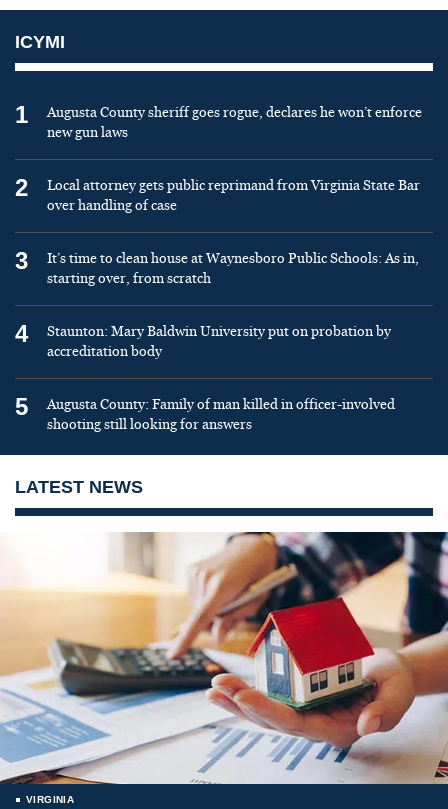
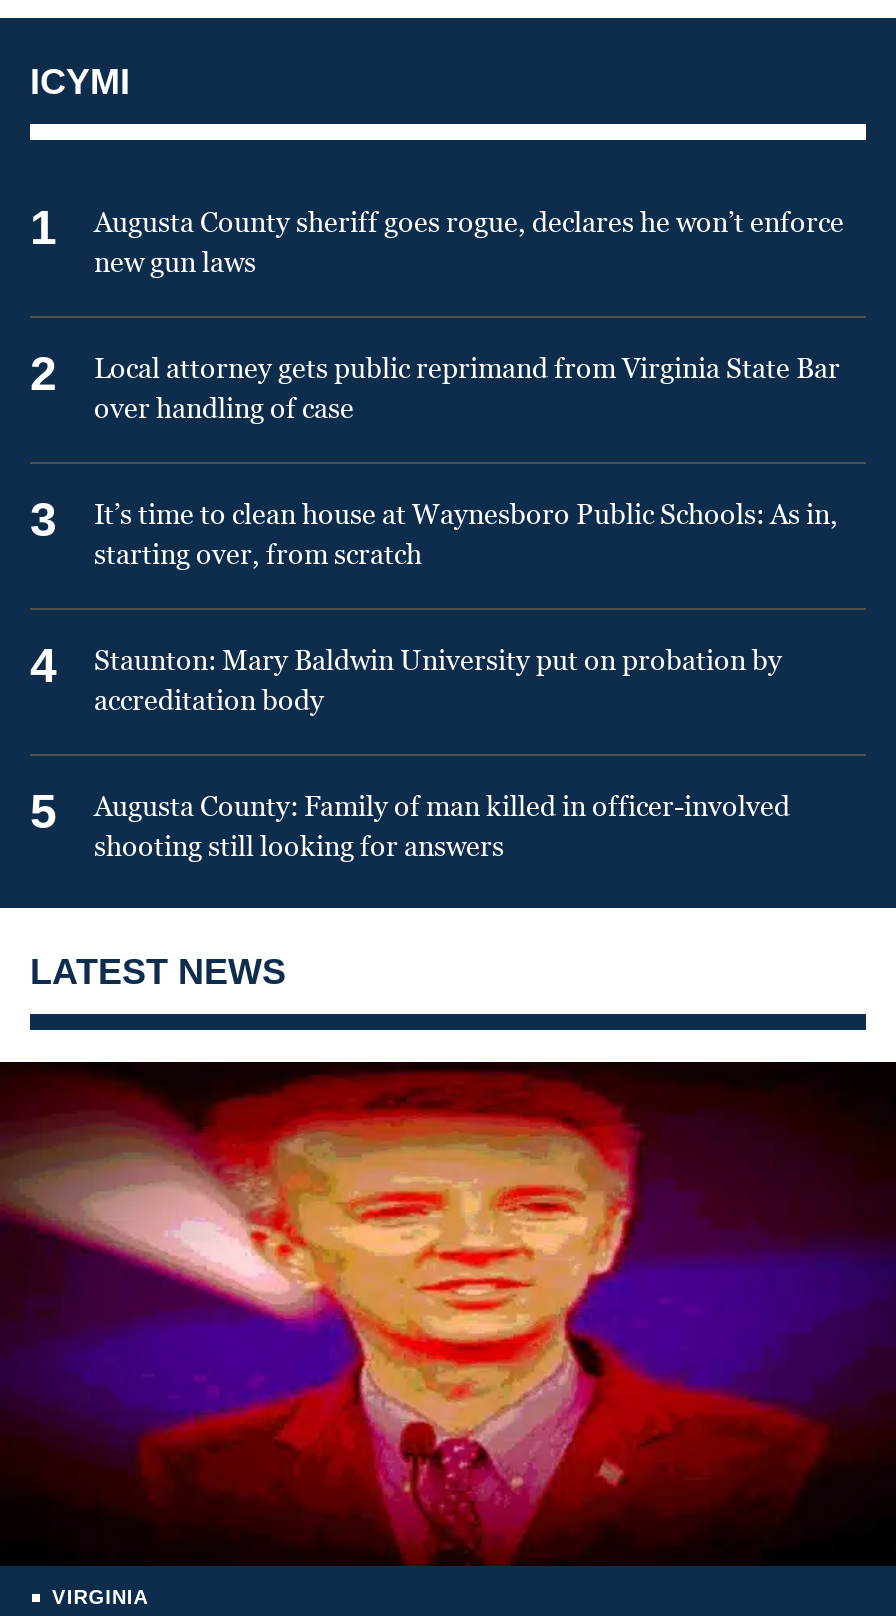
[3,531,445,785] [image] -> [6,1060,890,1568] [image]

